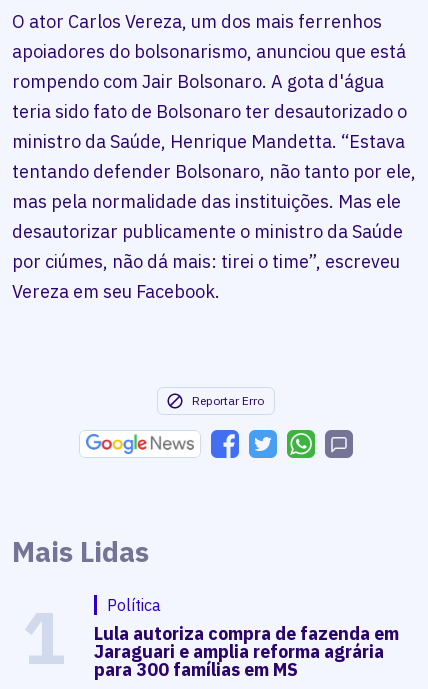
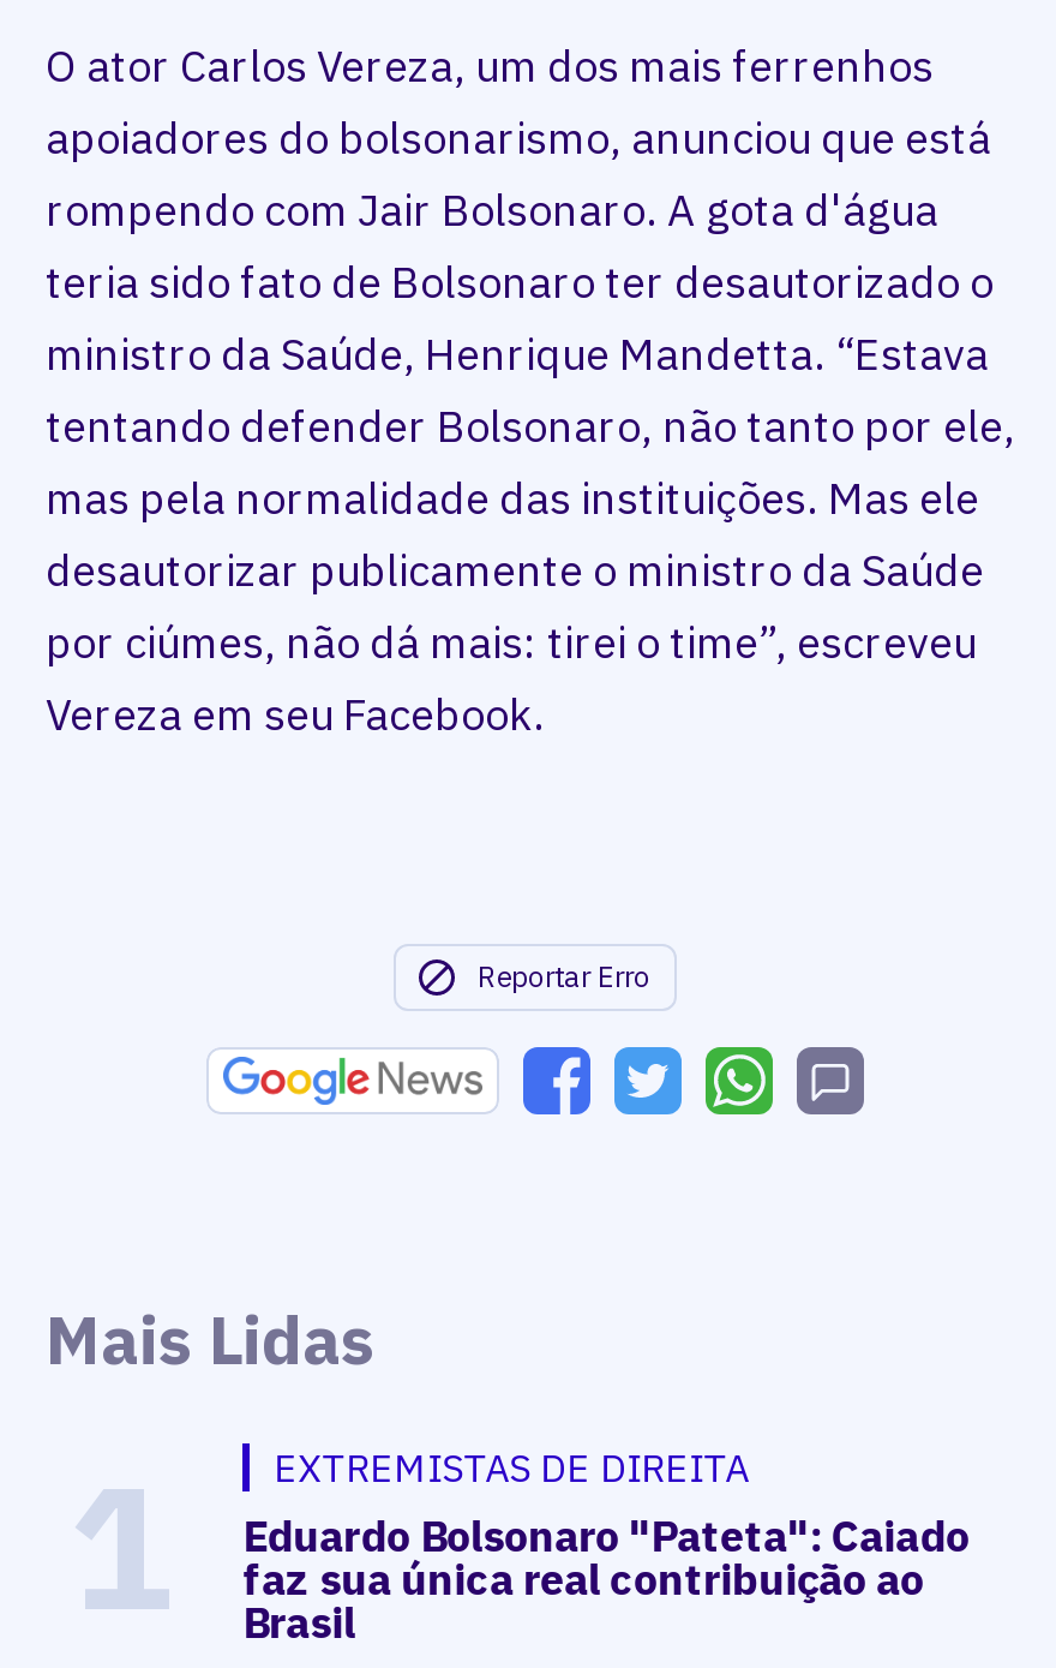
[94,595,399,681] Política | Lula autoriza compra de fazenda em | Jaraguari e amplia reforma agrária | para 300 famílias em MS -> [243,1443,970,1650] EXTREMISTAS DE DIREITA | Eduardo Bolsonaro "Pateta": Caiado | faz sua única real contribuição ao | Brasil

